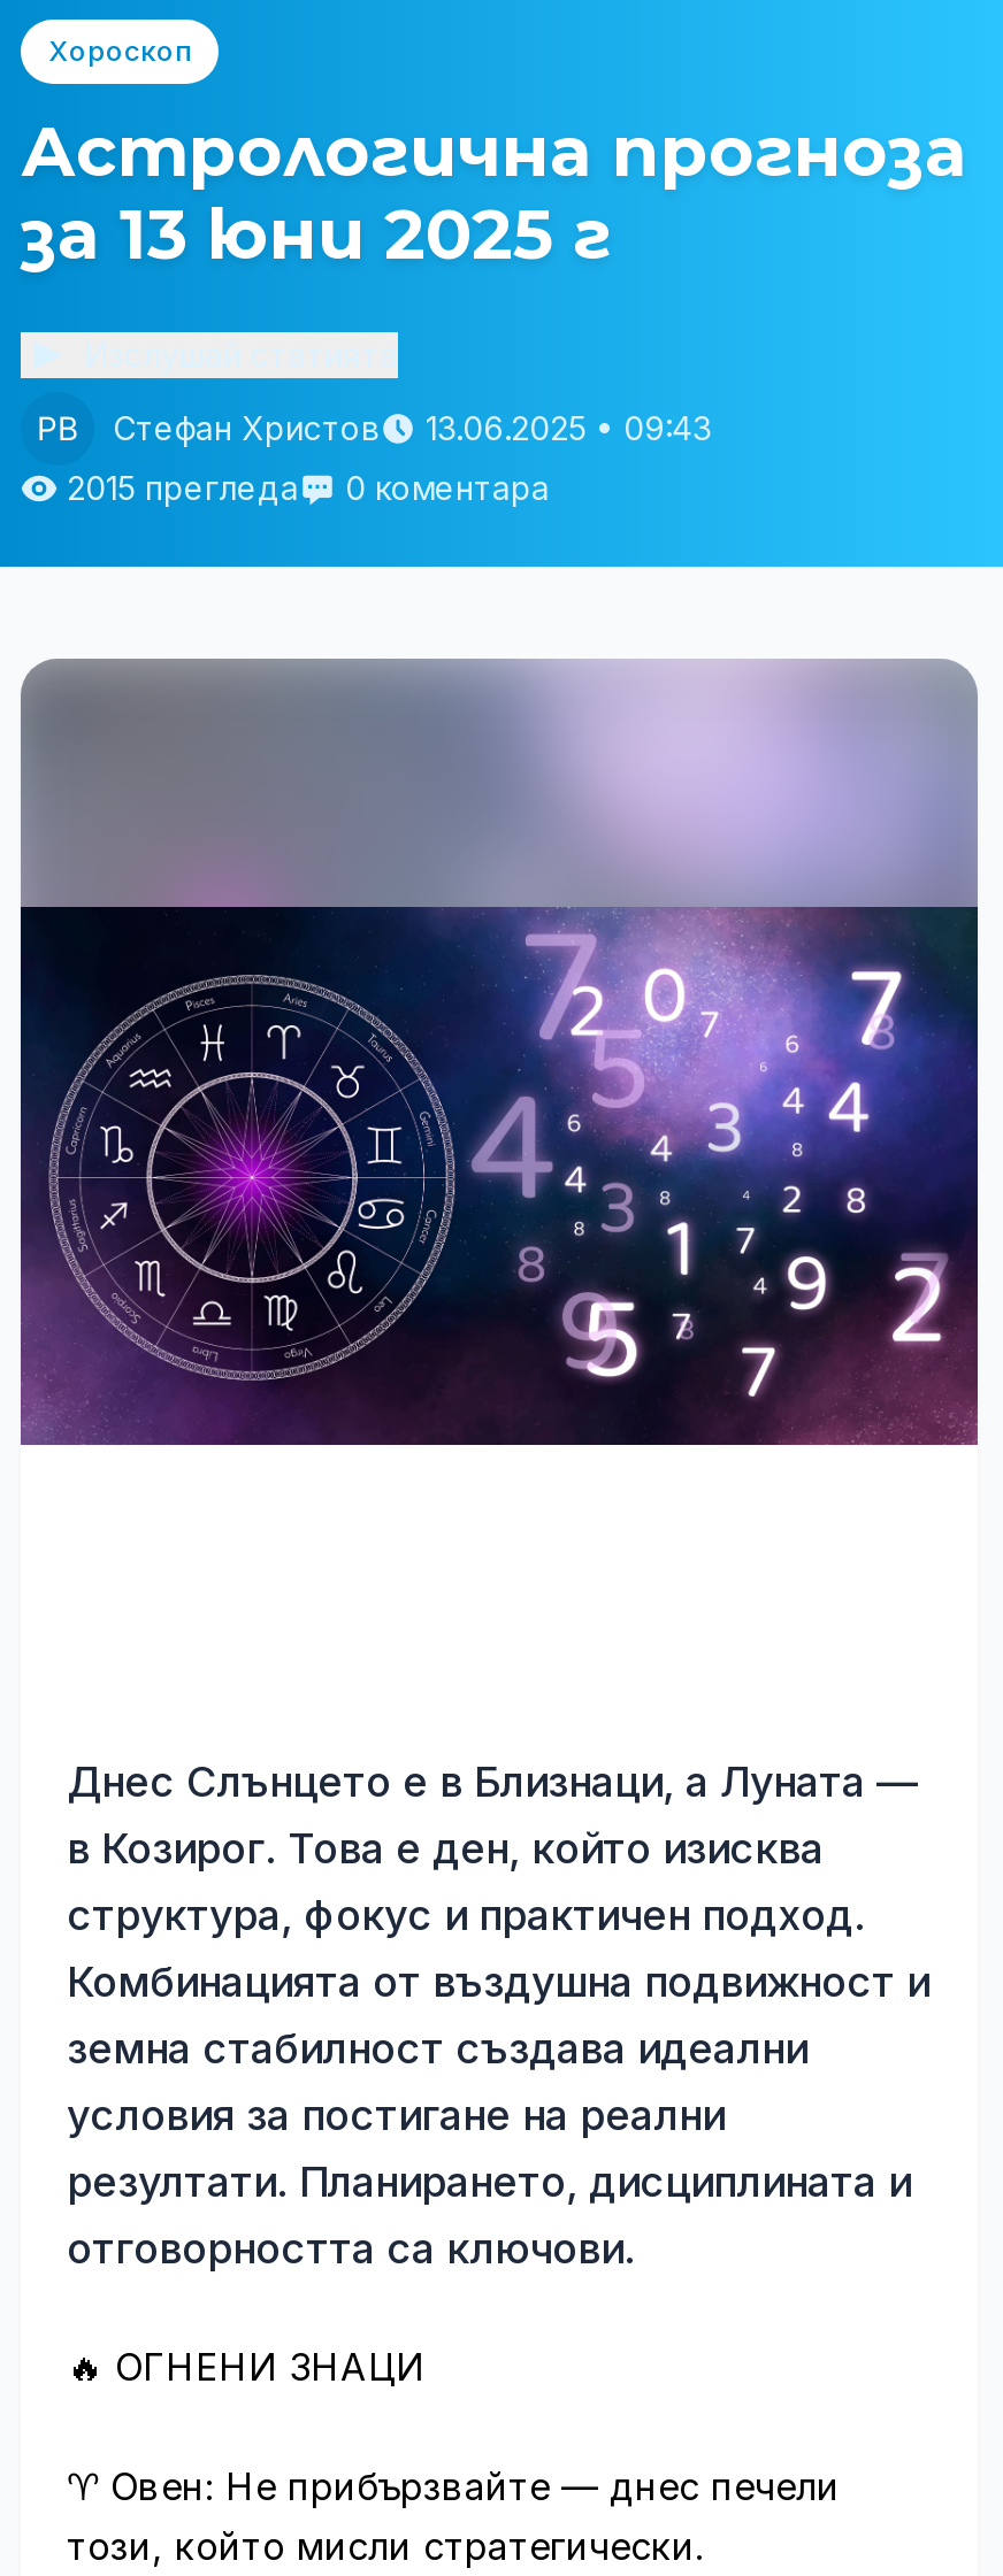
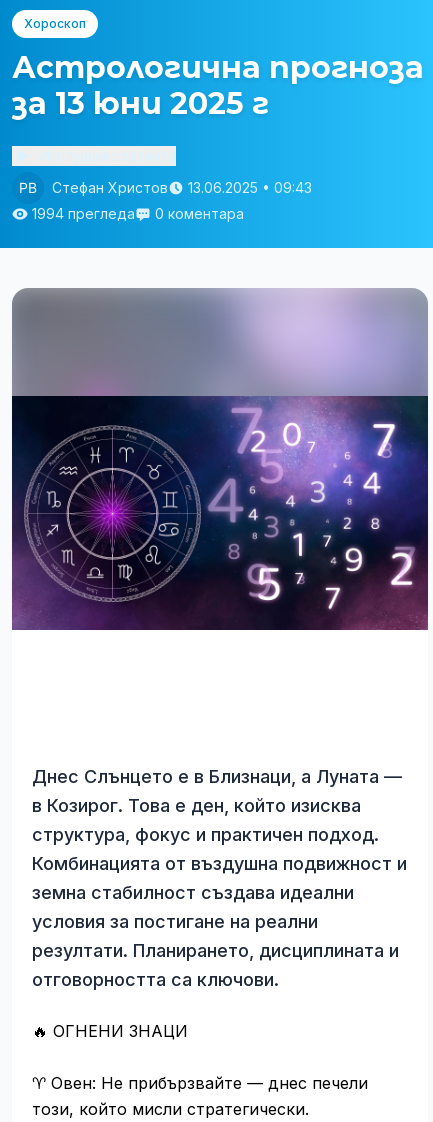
[67,468,550,507] 2015 прегледа 0 коментара -> [32,205,244,222] 1994 прегледа 0 коментара

